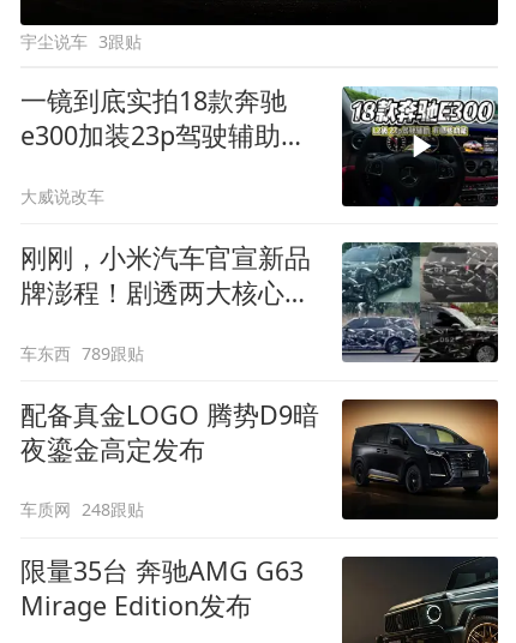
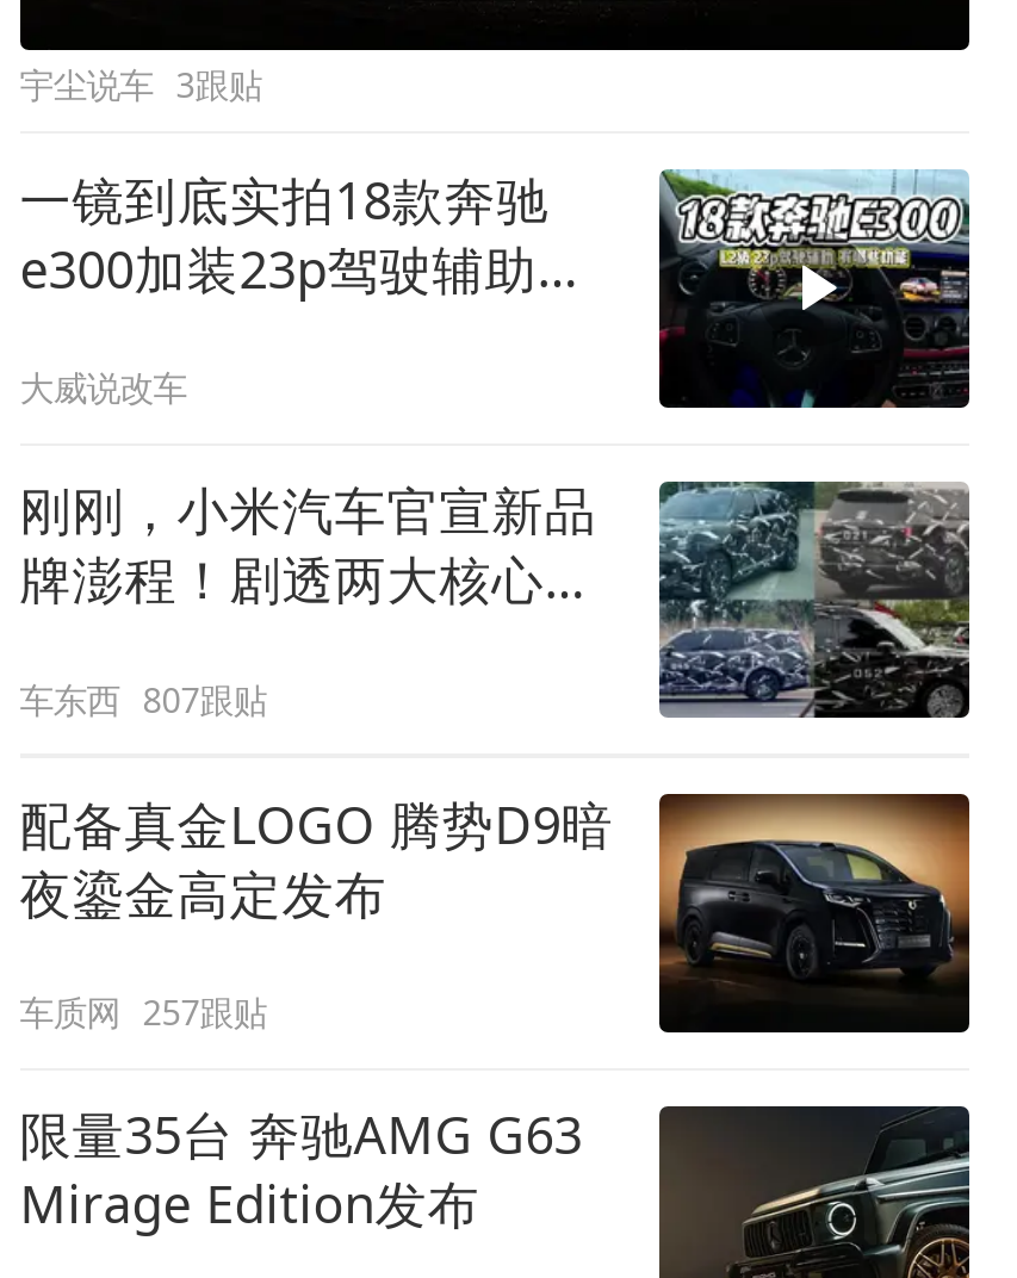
[20,341,144,364] 车东西 789跟贴 -> [20,676,267,721] 车东西 807跟贴
[20,498,144,521] 车质网 248跟贴 -> [20,990,267,1035] 车质网 257跟贴

